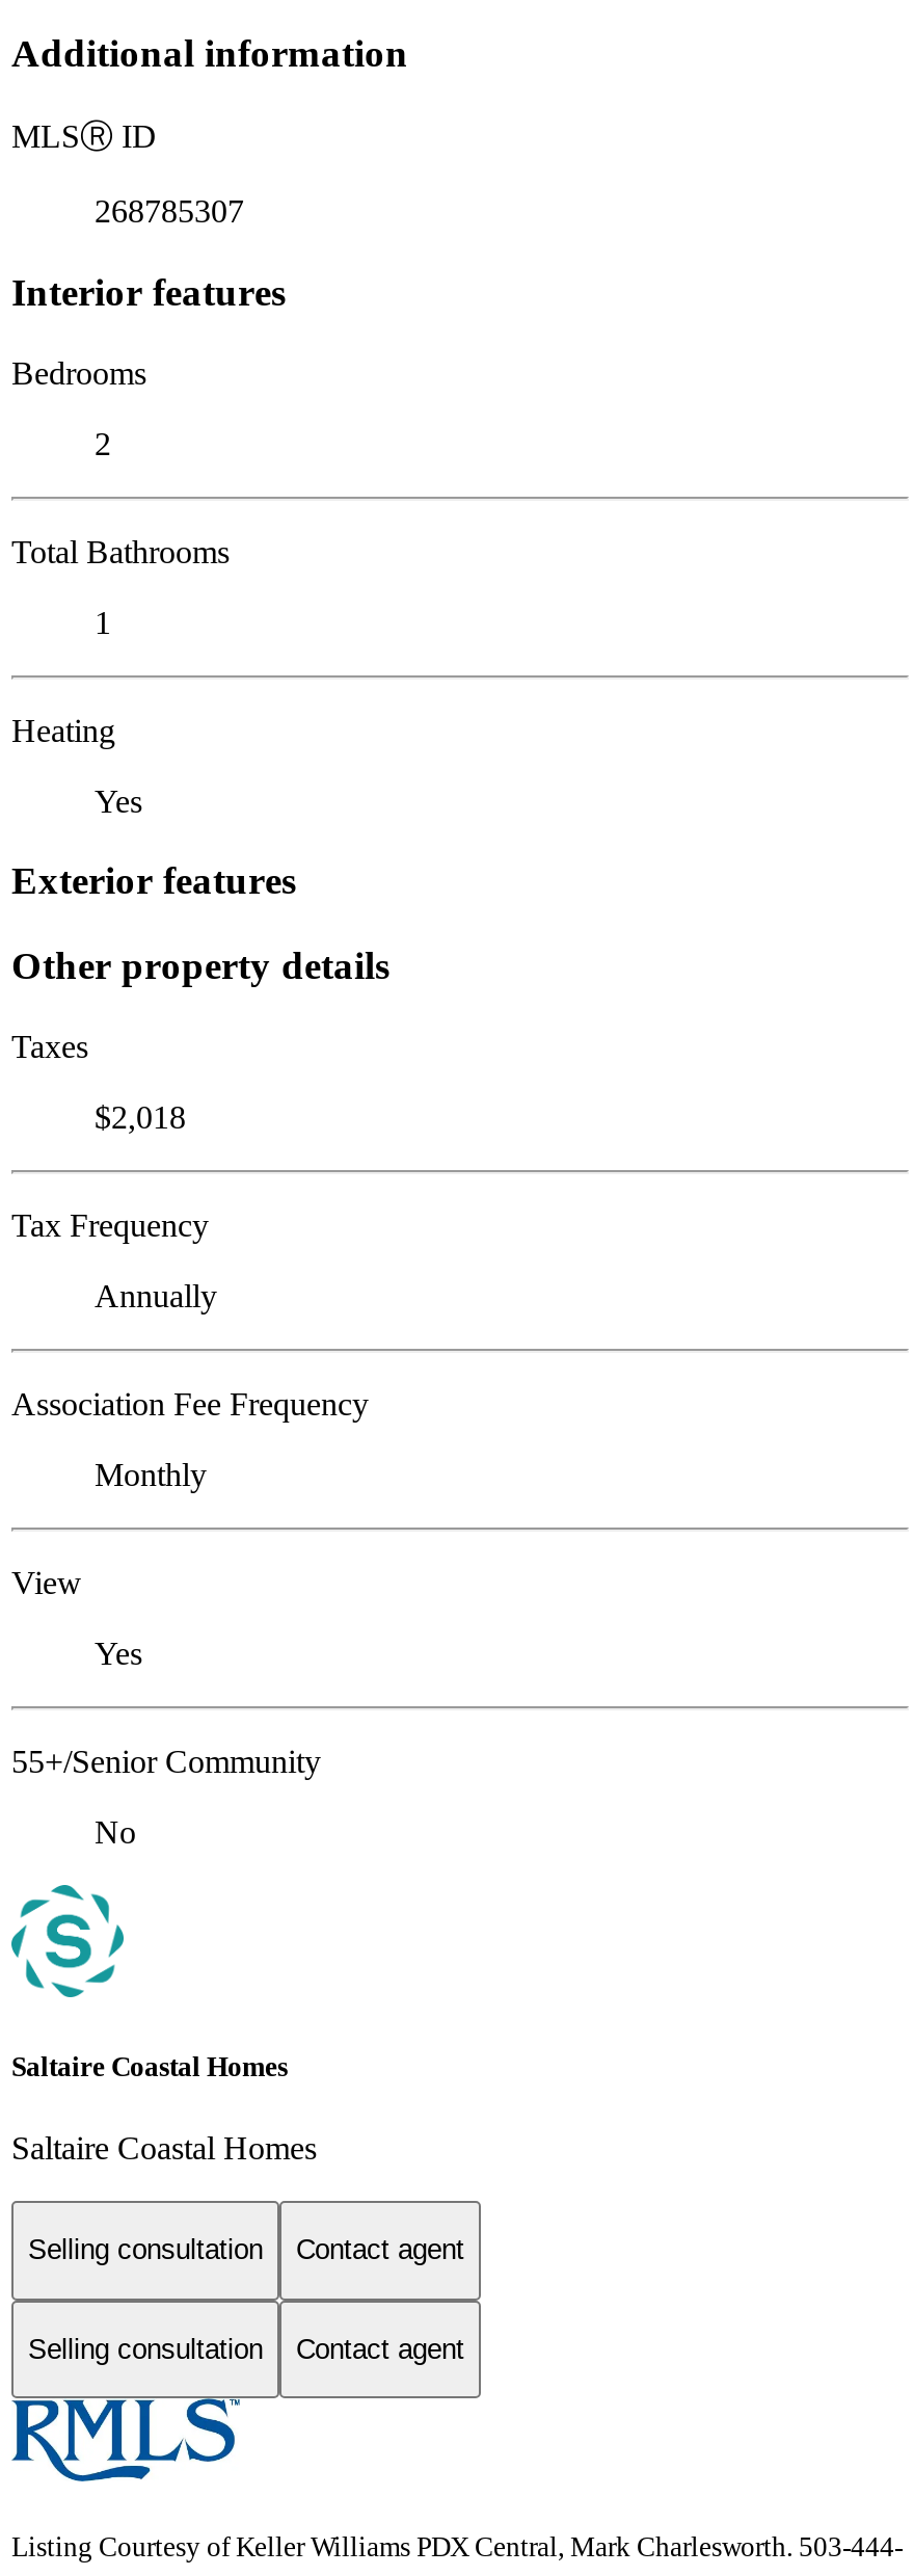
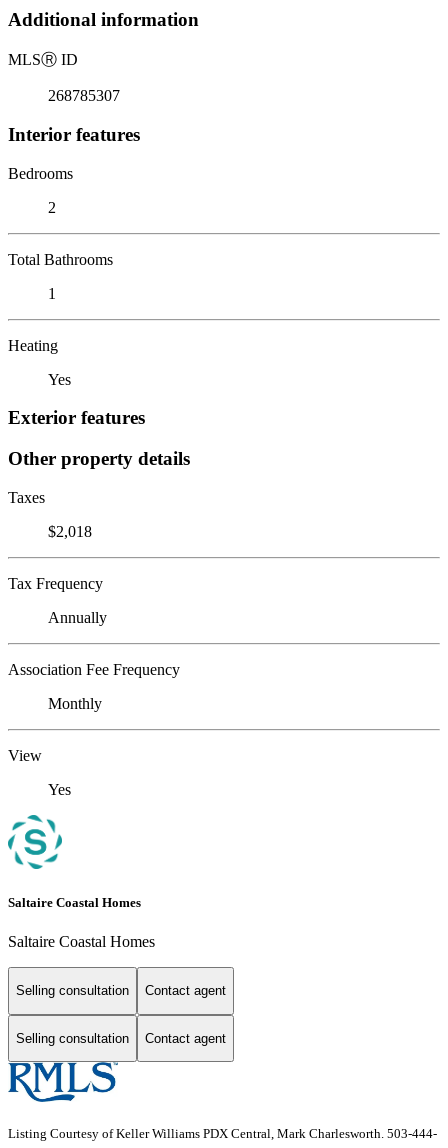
[11,1743,321,1849] 55+/Senior Community | No -> none

